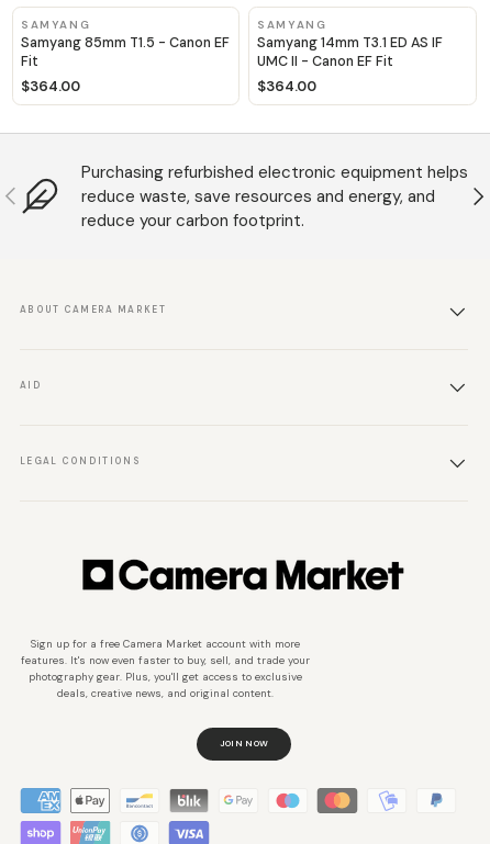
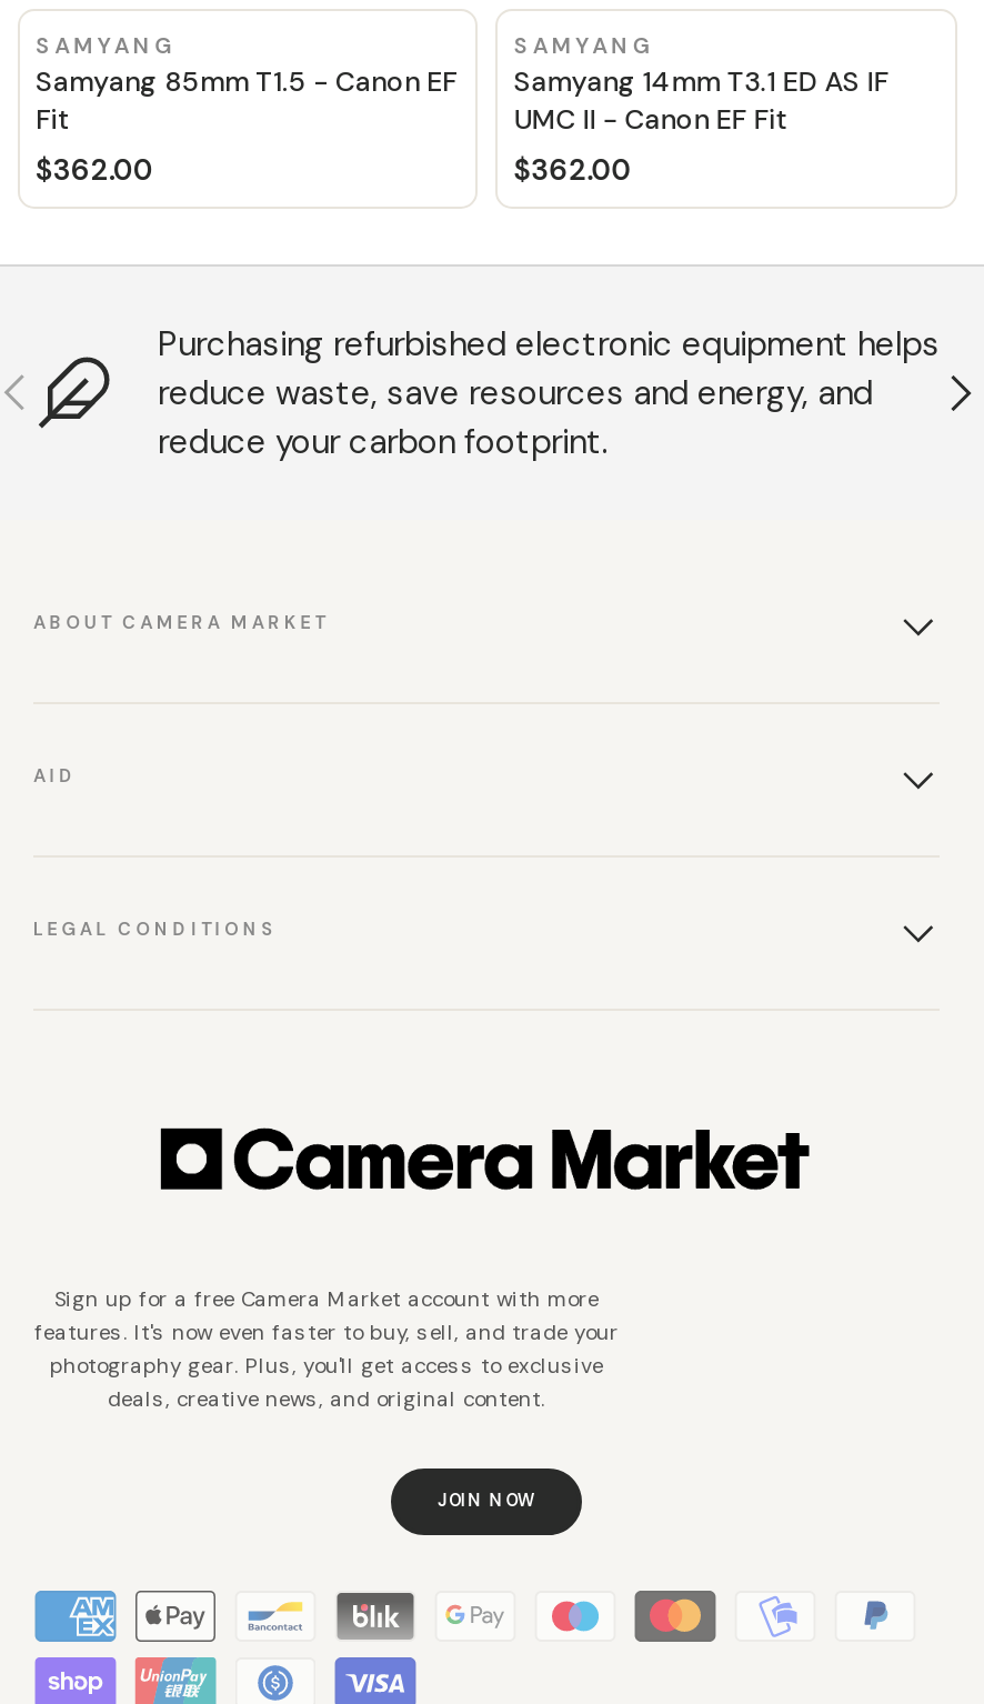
[21,76,80,95] $364.00 -> [36,150,153,188] $362.00
[257,76,317,95] $364.00 -> [514,150,631,188] $362.00

